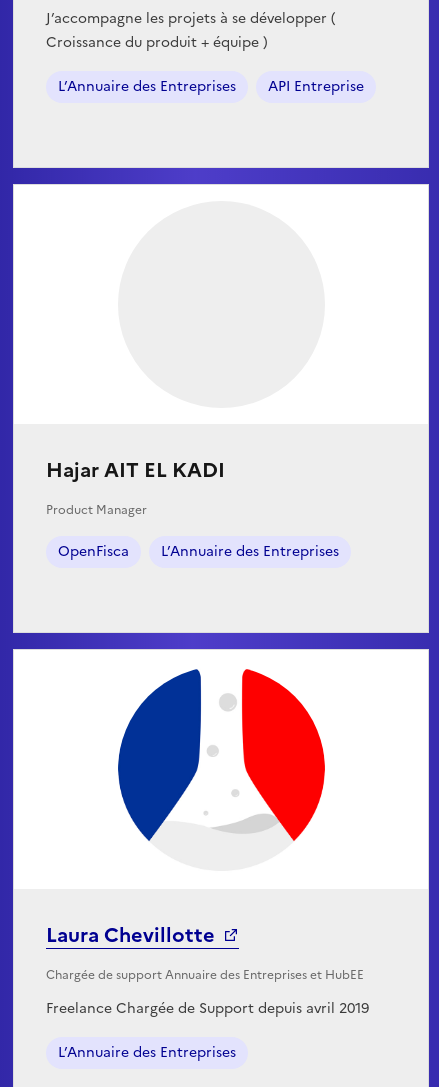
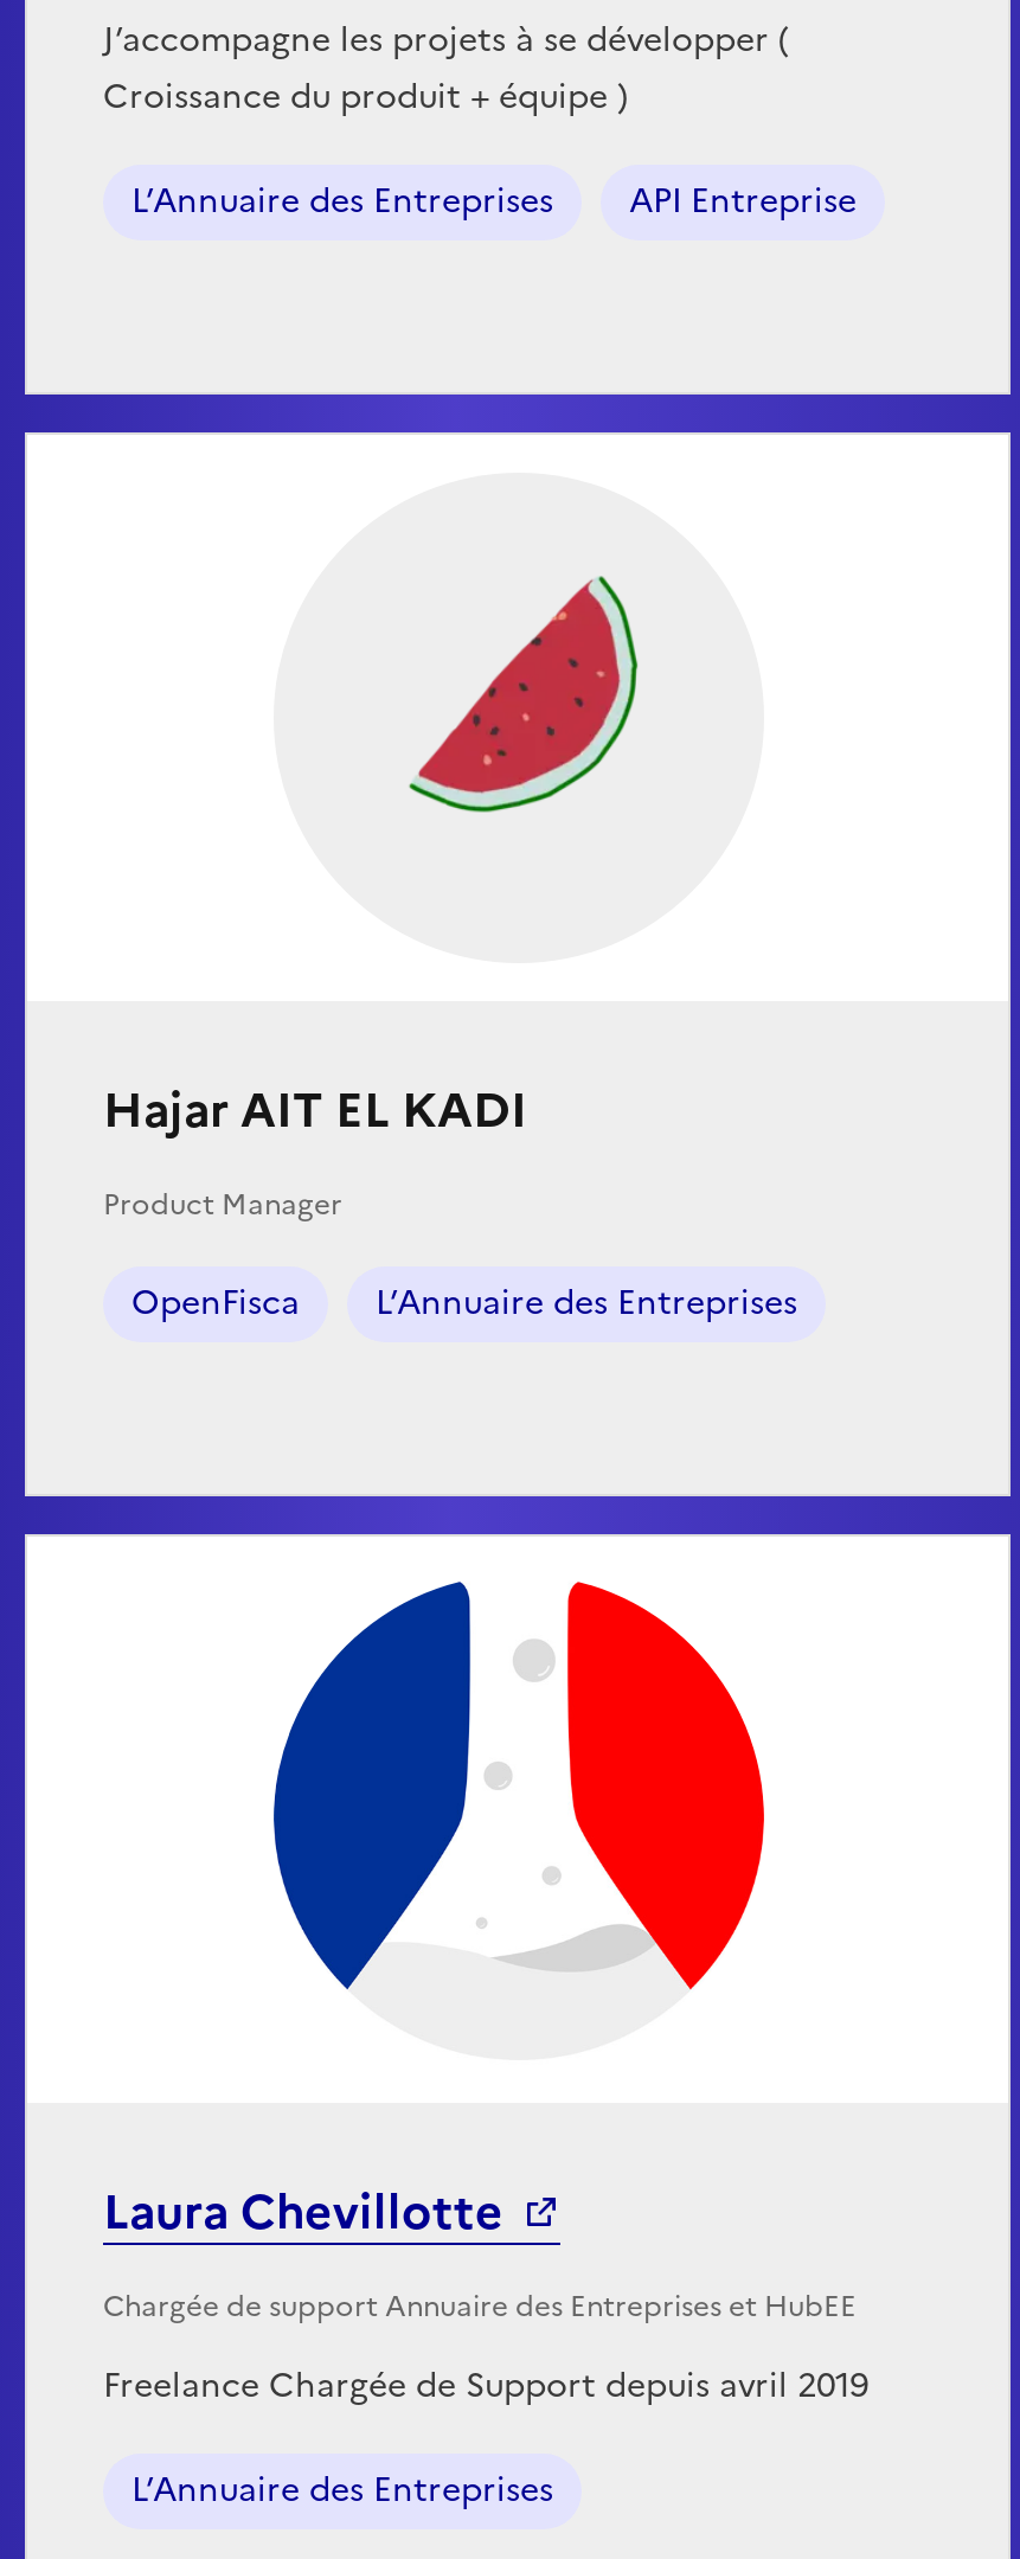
none -> [409,575,641,814] [image]

